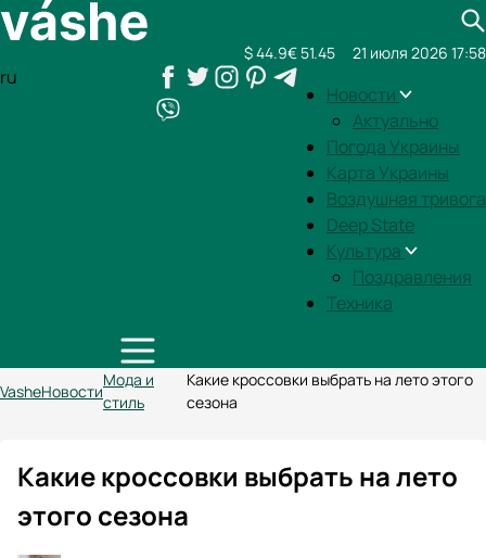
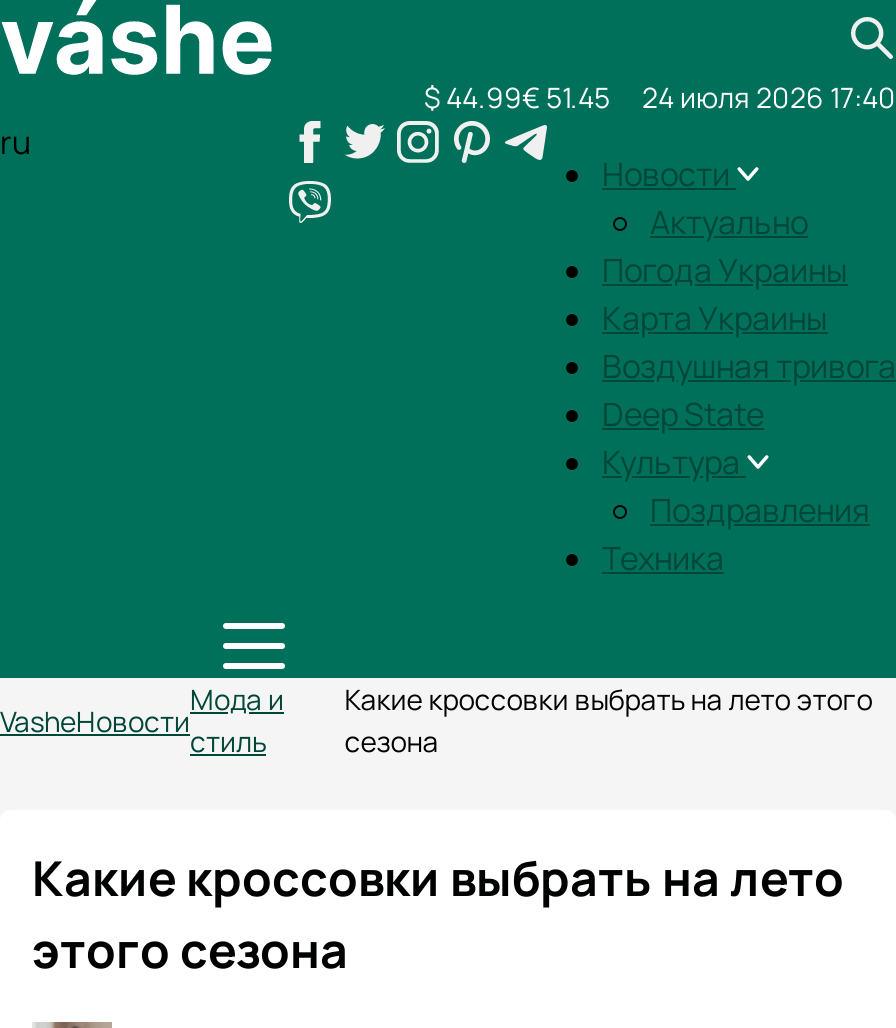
[244,42,335,63] $ 44.9€ 51.45 -> [424,78,610,116] $ 44.99€ 51.45
[353,42,486,63] 21 июля 2026 17:58 -> [642,78,896,116] 24 июля 2026 17:40

